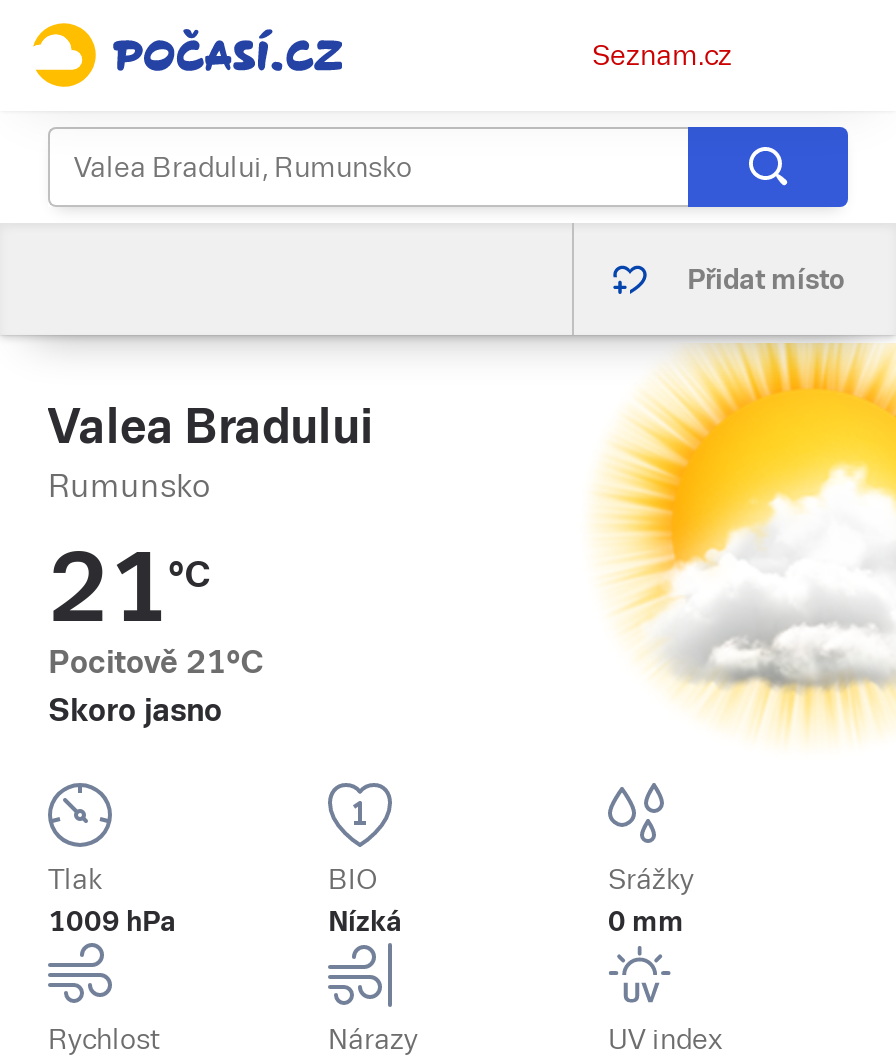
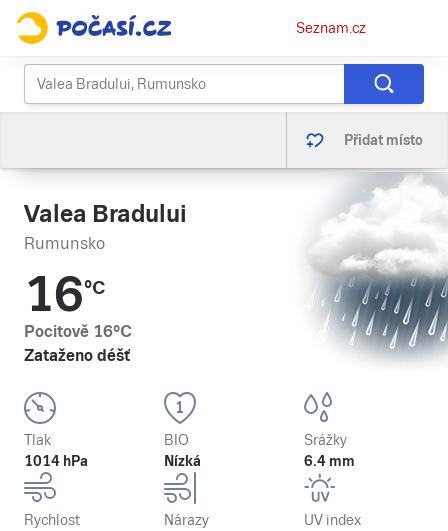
[596,343,890,739] [image] -> [299,173,445,368] [image]
[48,533,264,729] 21°C | Pocitově 21°C | Skoro jasno -> [24,267,132,365] 16°C | Pocitově 16°C | Zataženo déšť
[48,905,176,937] 1009 hPa -> [24,453,88,469] 1014 hPa
[608,905,684,937] 0 mm -> [304,453,355,469] 6.4 mm

